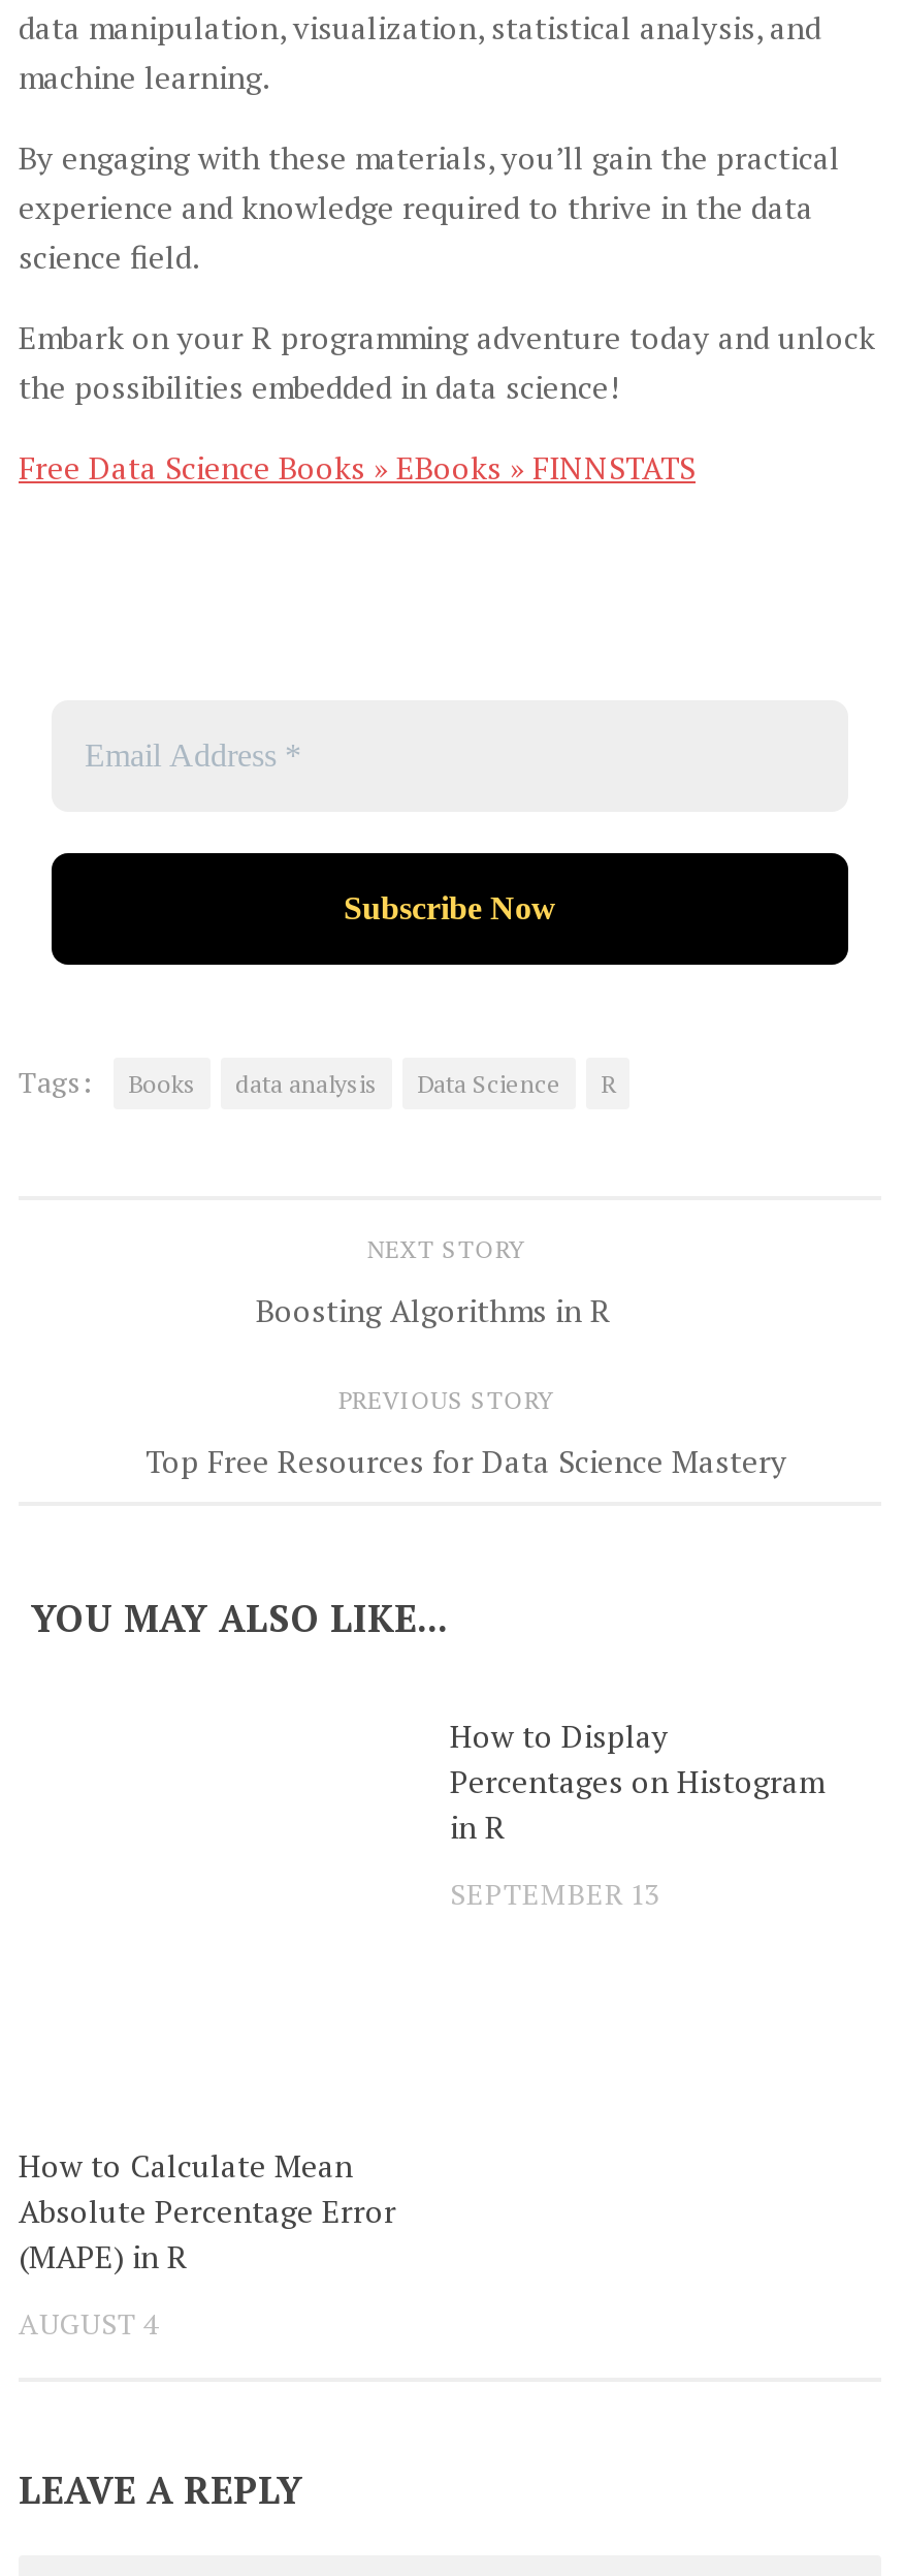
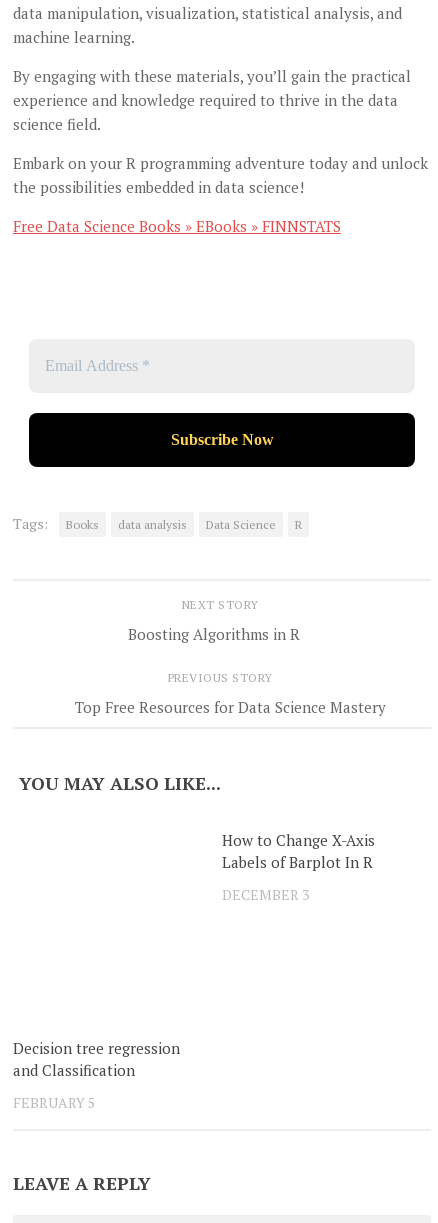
[450,1714,823,1847] How to Display | Percentages on Histogram | in R -> [222,830,375,872] How to Change X-Axis | Labels of Barplot In R
[450,1873,658,1913] SEPTEMBER 13 -> [222,885,309,904] DECEMBER 3
[19,2144,396,2276] How to Calculate Mean | Absolute Percentage Error | (MAPE) in R -> [13,1038,180,1080] Decision tree regression | and Classification
[19,2303,157,2342] AUGUST 4 -> [13,1093,95,1112] FEBRUARY 5

